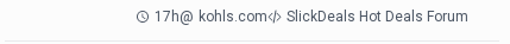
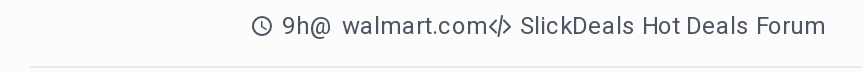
[155,8,468,25] 17h@ kohls.com SlickDeals Hot Deals Forum -> [282,12,826,40] 9h@ walmart.com SlickDeals Hot Deals Forum

